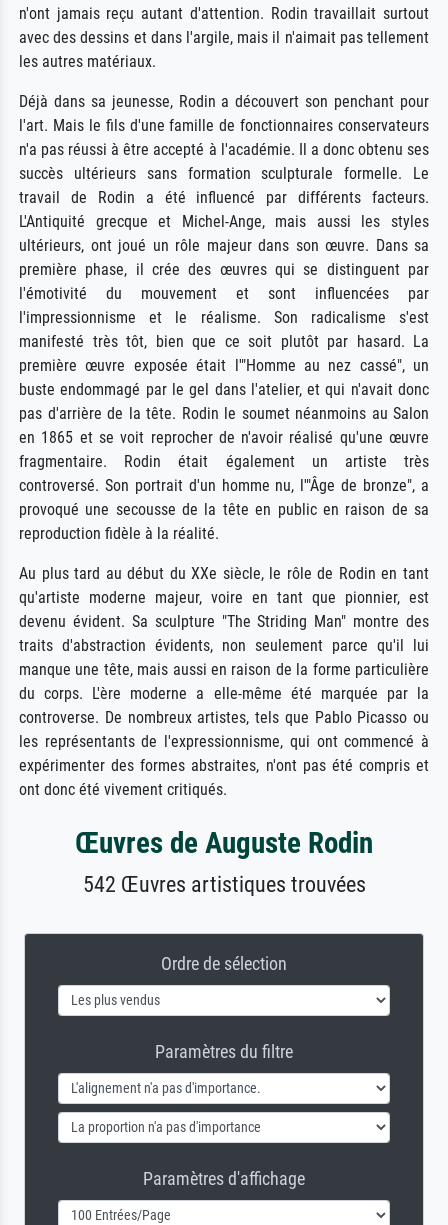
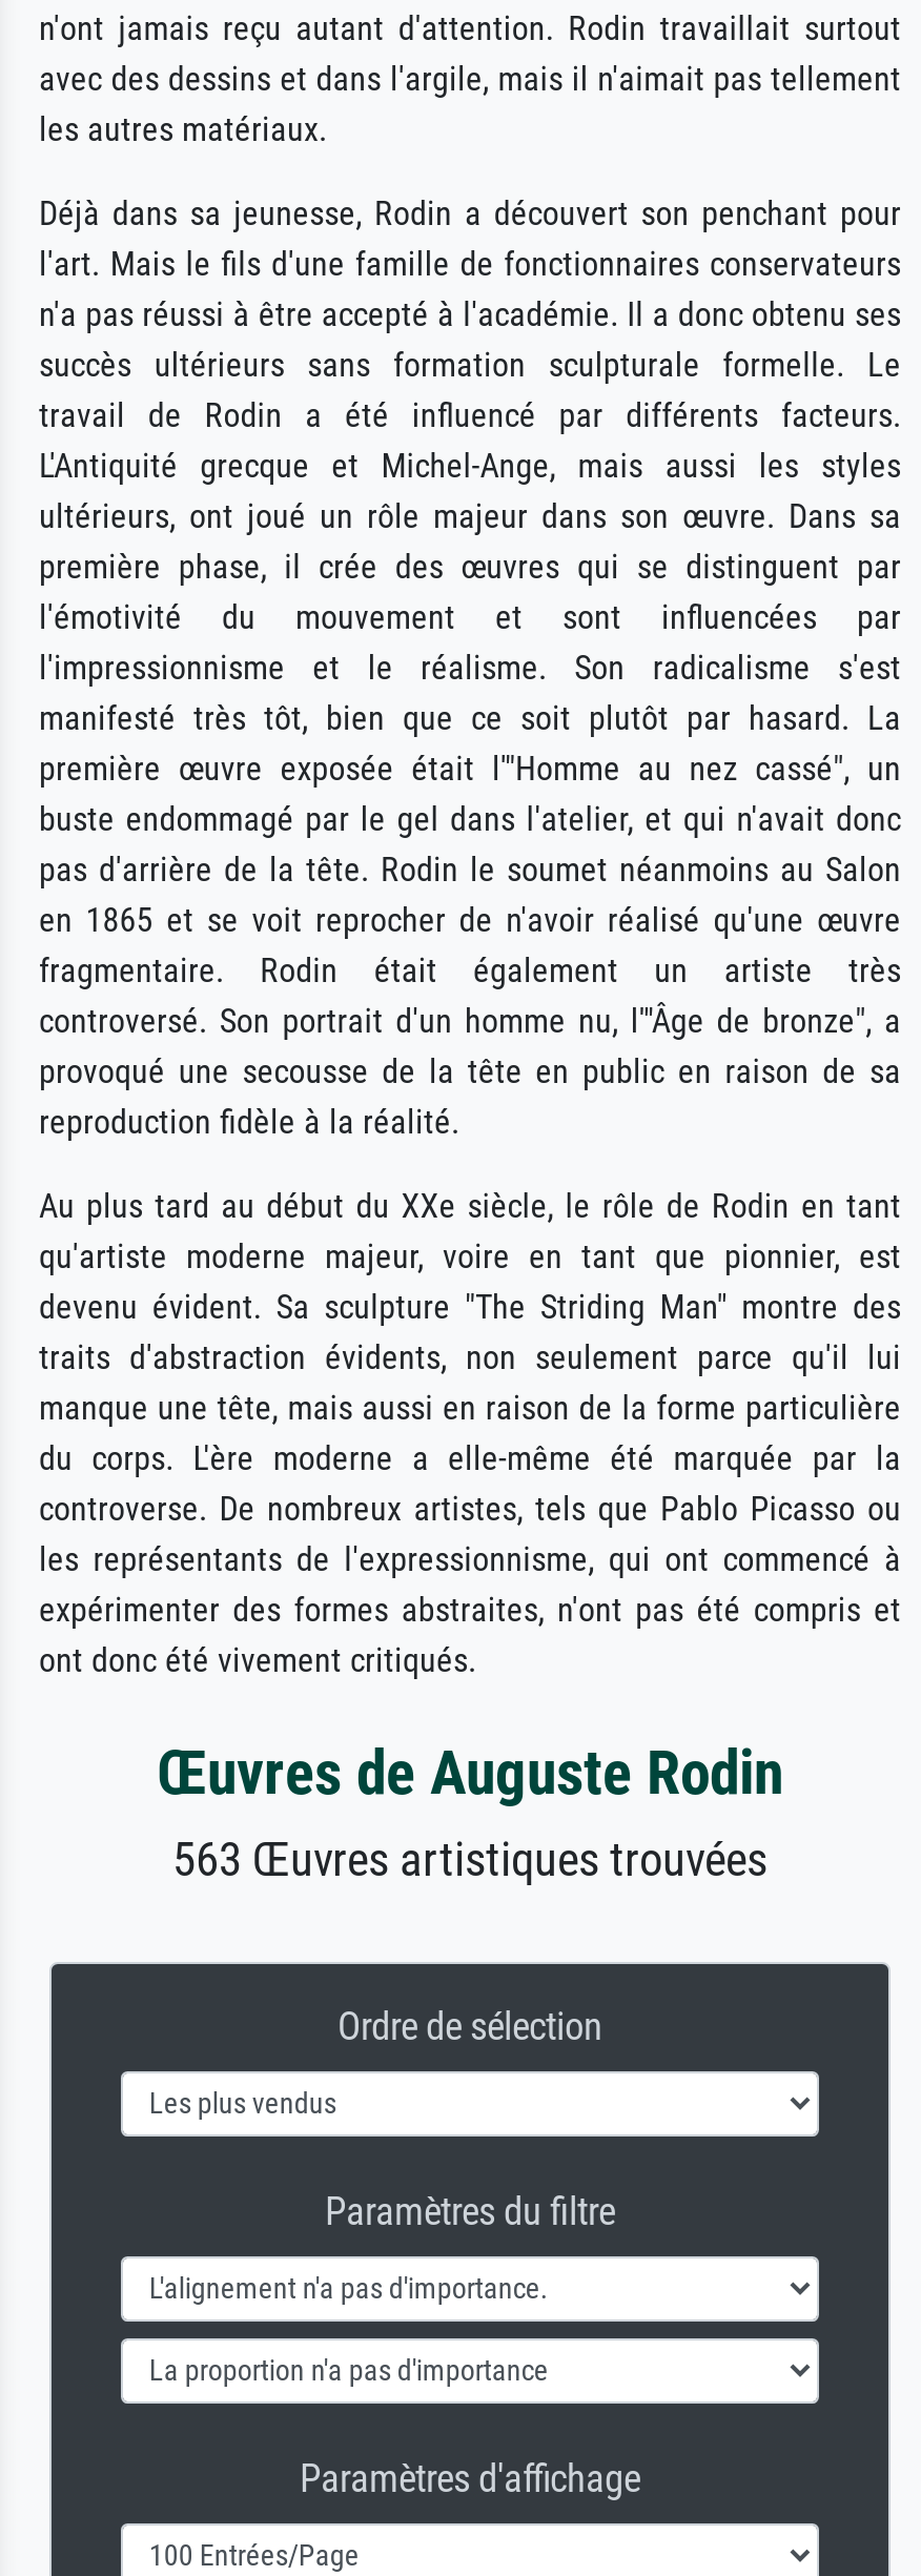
[82,871,365,897] 542 Œuvres artistiques trouvées -> [172,1831,768,1886] 563 Œuvres artistiques trouvées

